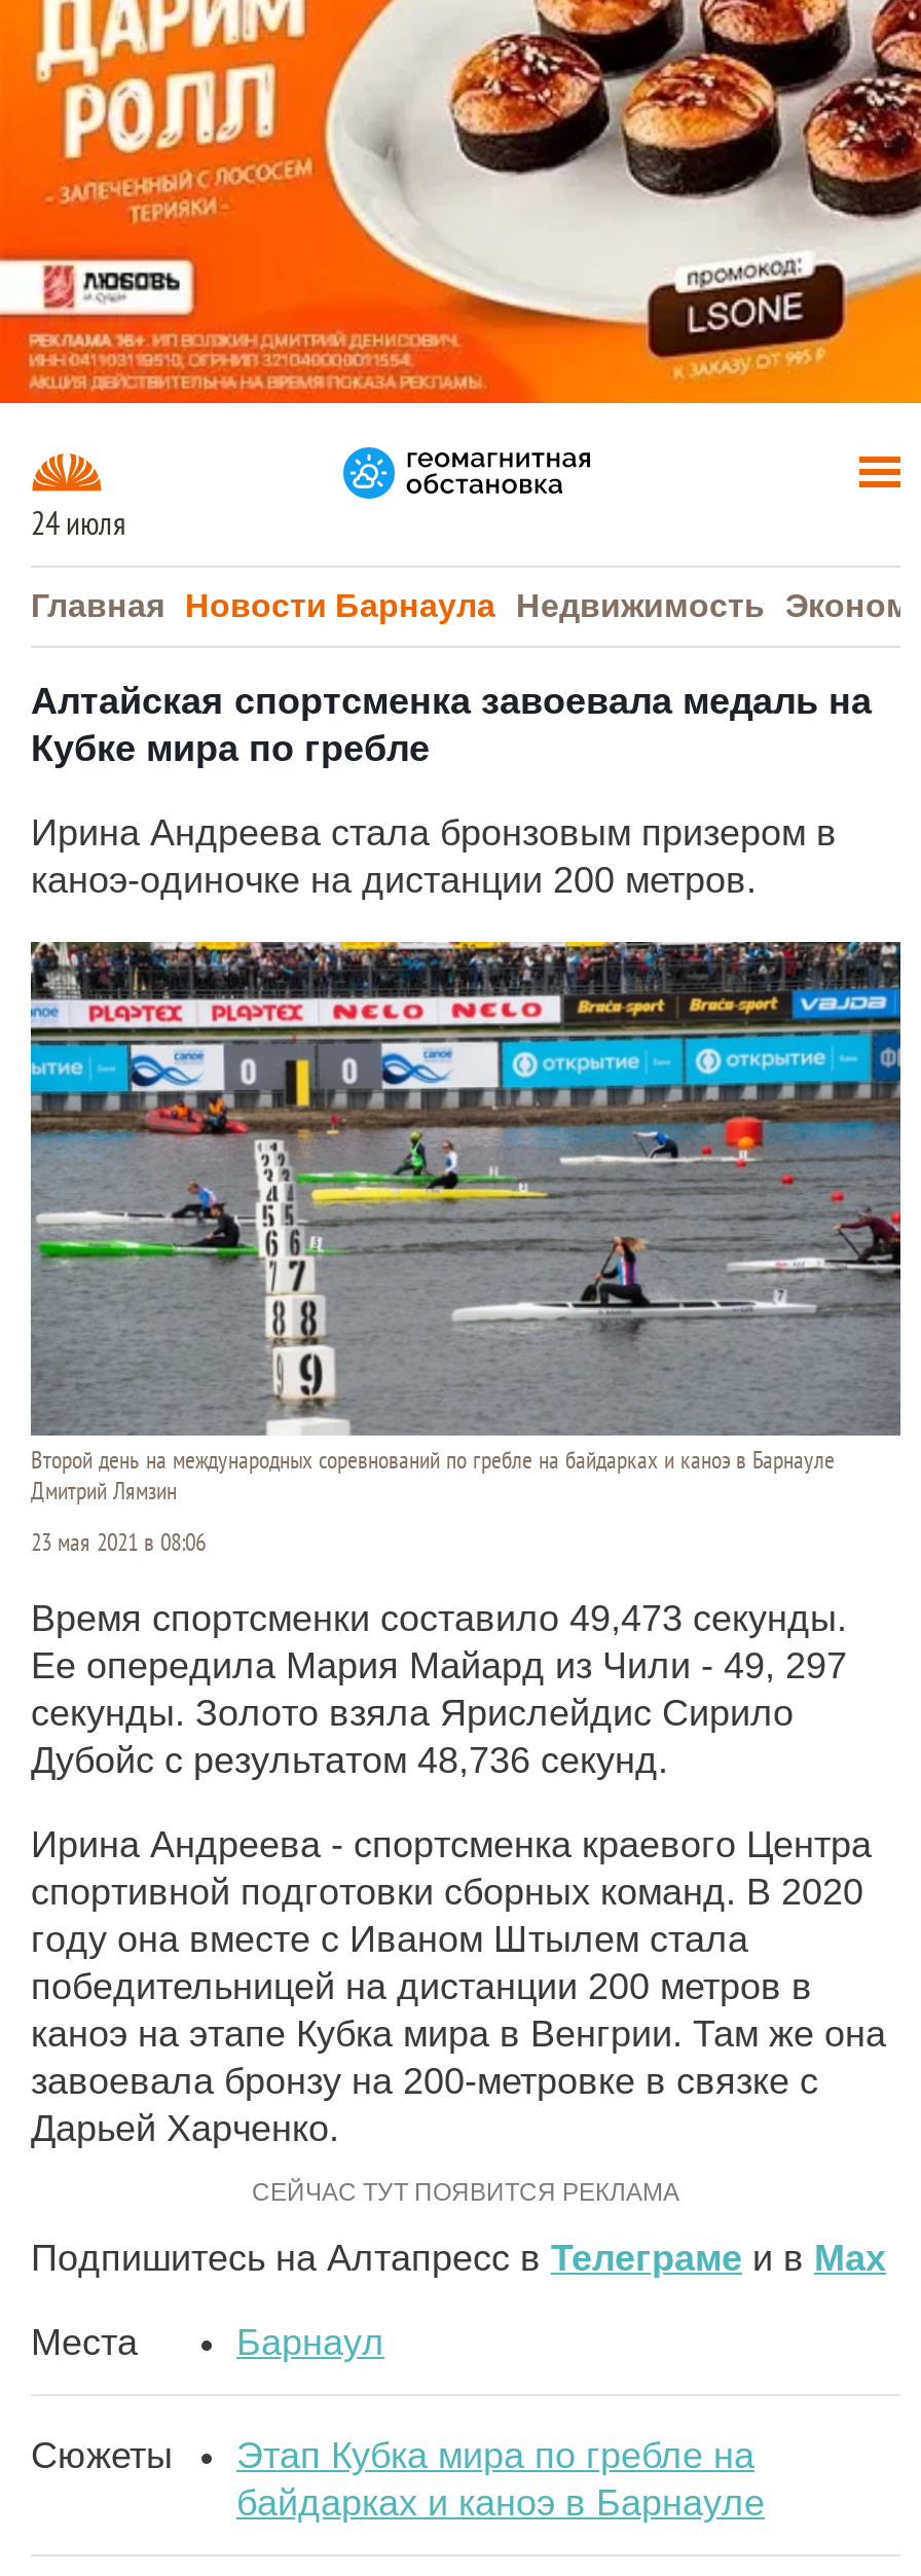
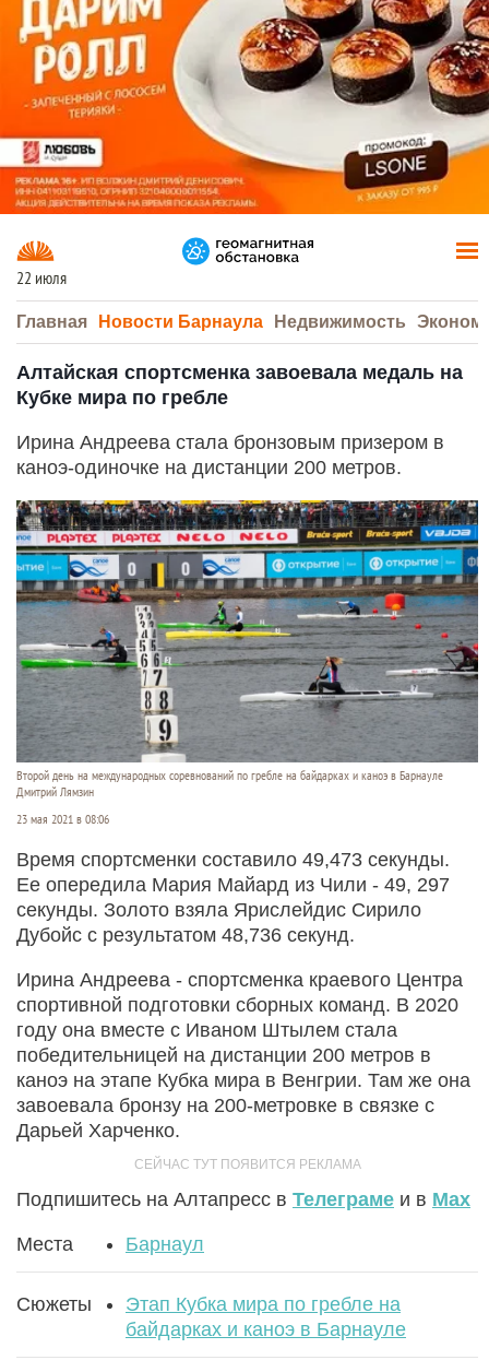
[31,506,125,543] 24 июля -> [16,269,67,288] 22 июля

